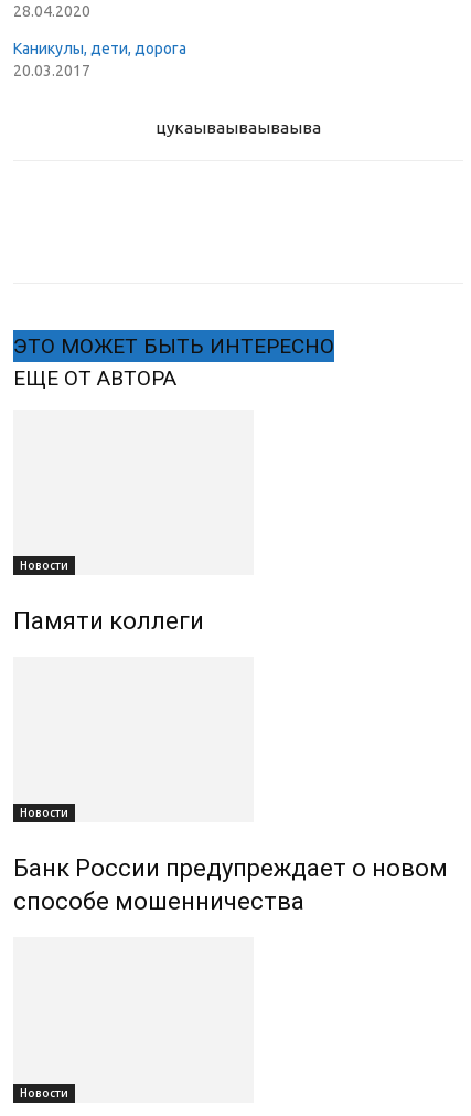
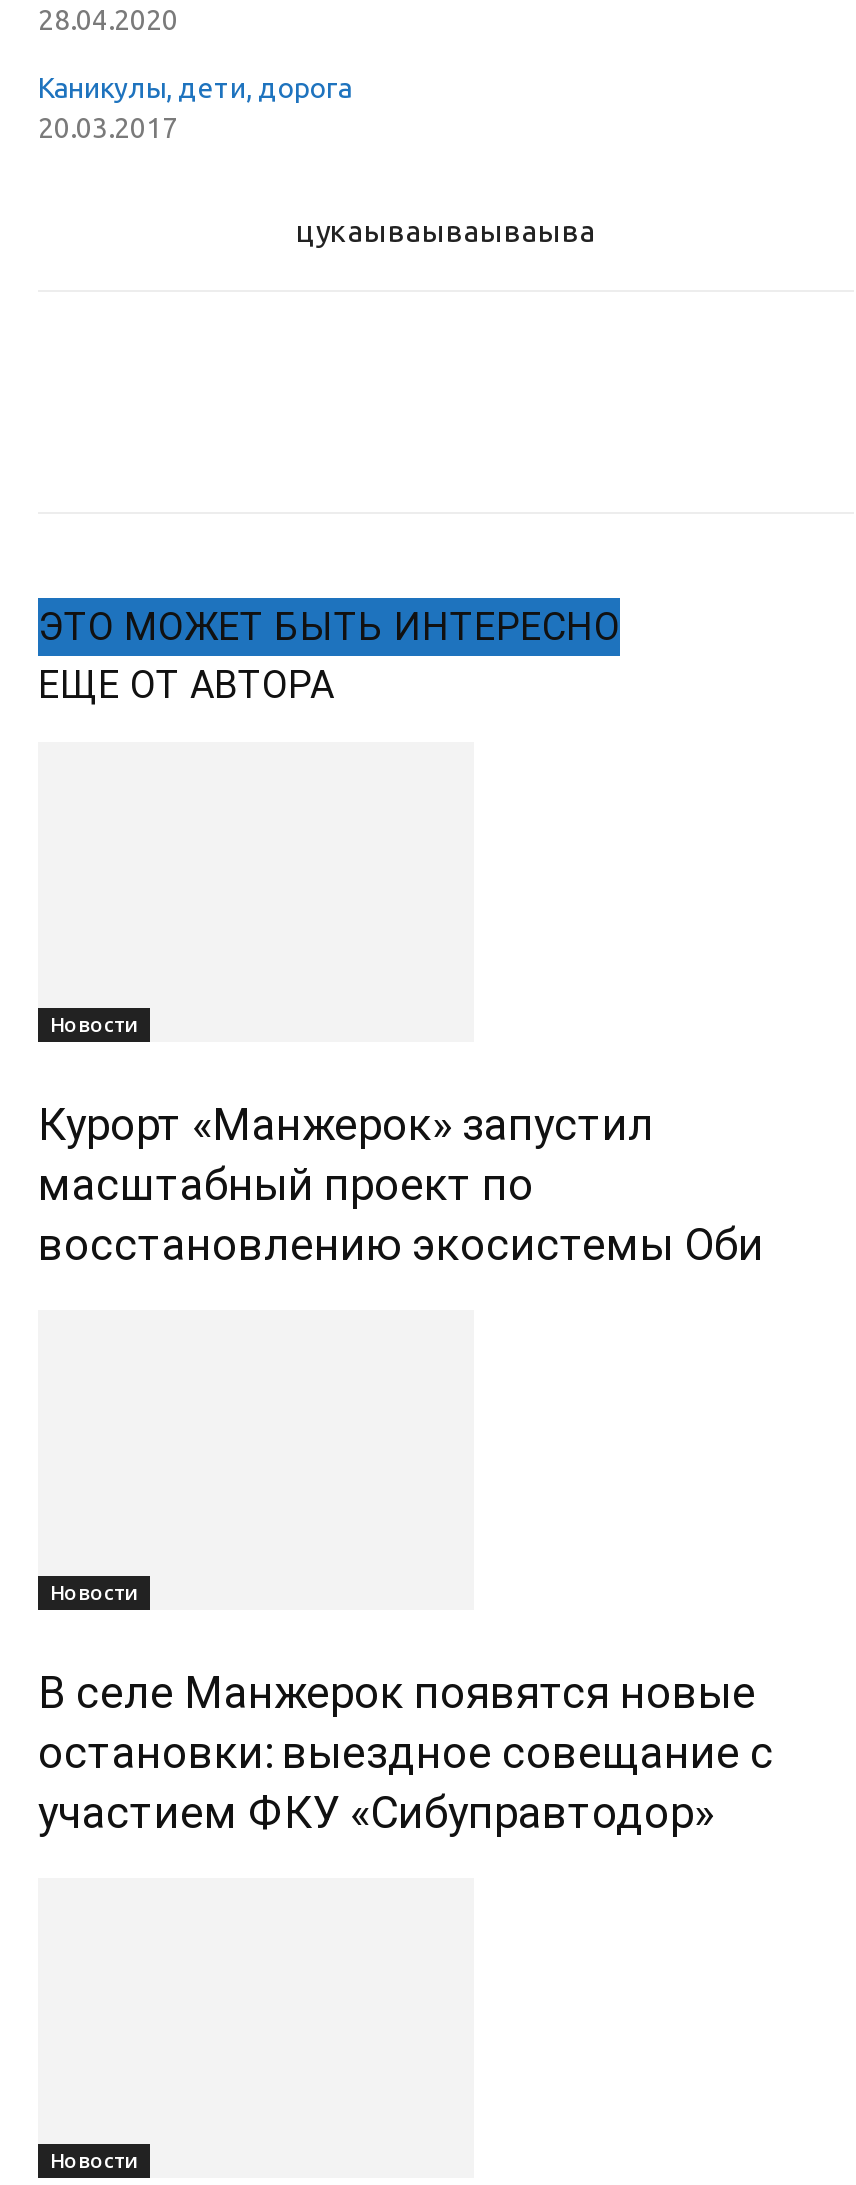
[13,607,204,635] Памяти коллеги -> [38,1101,764,1271] Курорт «Манжерок» запустил | масштабный проект по | восстановлению экосистемы Оби
[13,855,448,915] Банк России предупреждает о новом | способе мошенничества -> [38,1669,774,1839] В селе Манжерок появятся новые | остановки: выездное совещание с | участием ФКУ «Сибуправтодор»

